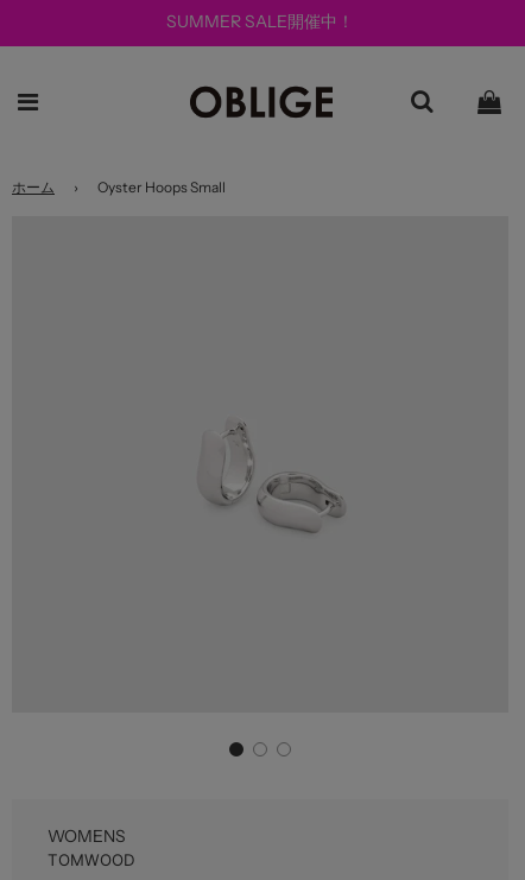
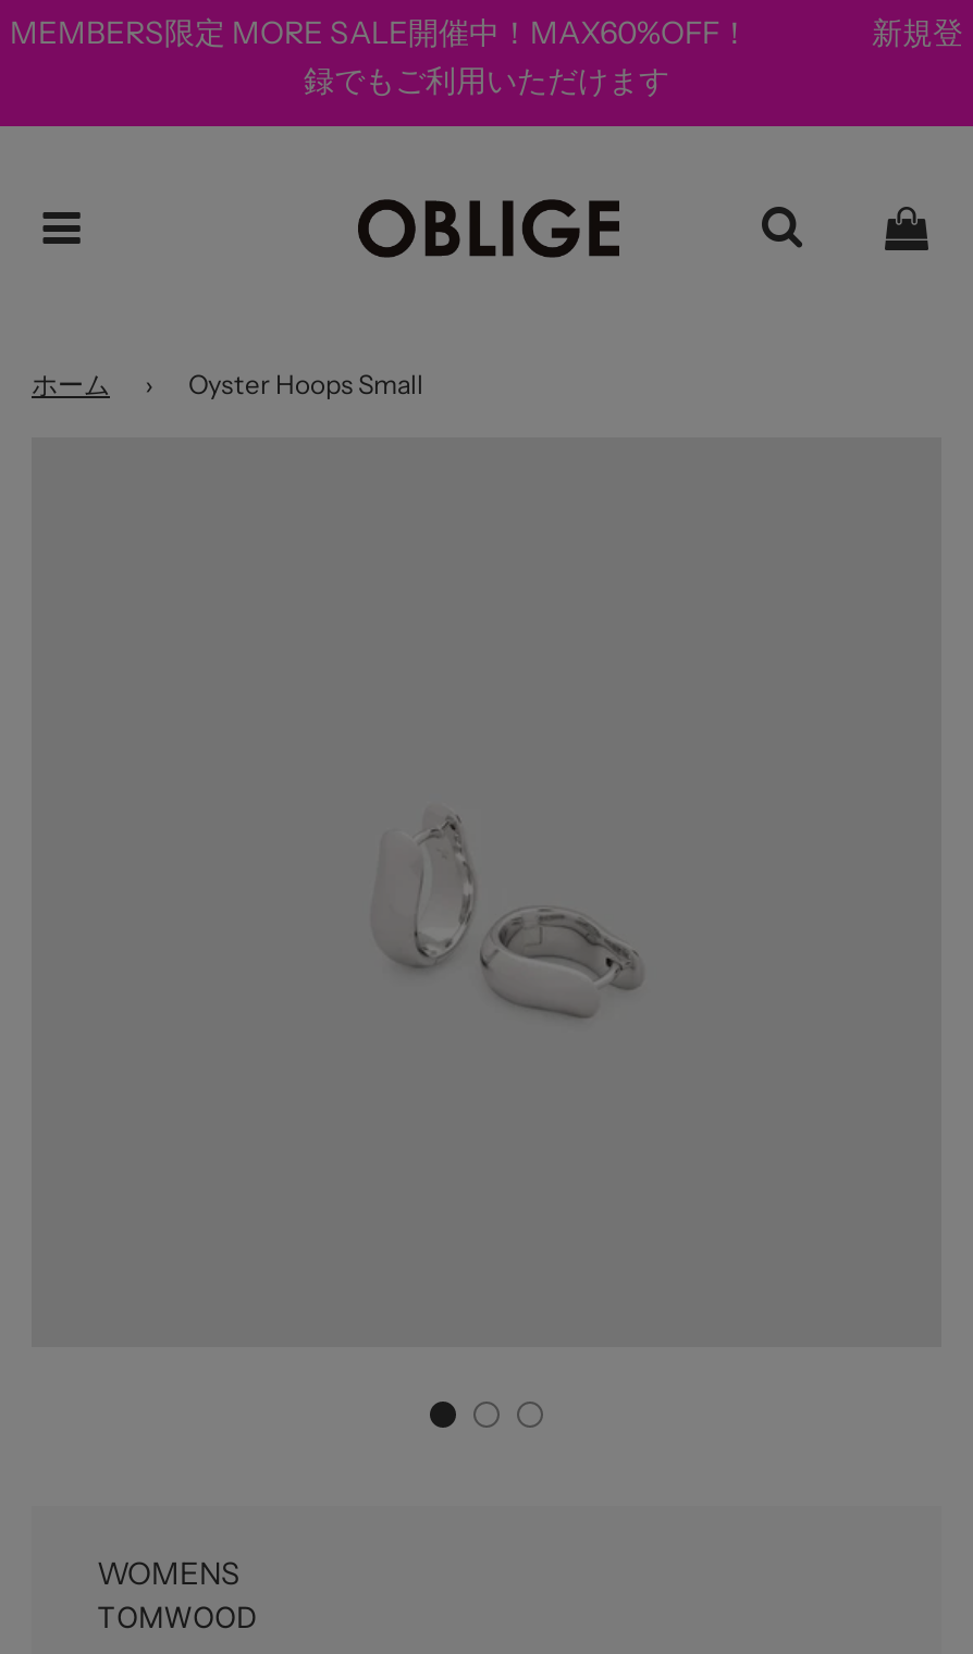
[166,11,354,32] SUMMER SALE開催中！ -> [10,13,963,100] MEMBERS限定 MORE SALE開催中！MAX60%OFF！ 新規登 | 録でもご利用いただけます

